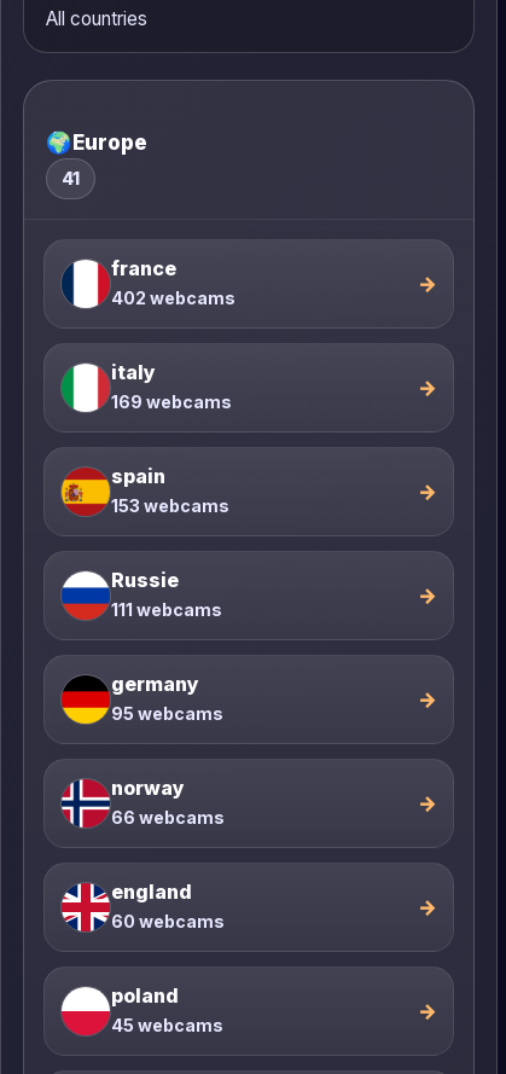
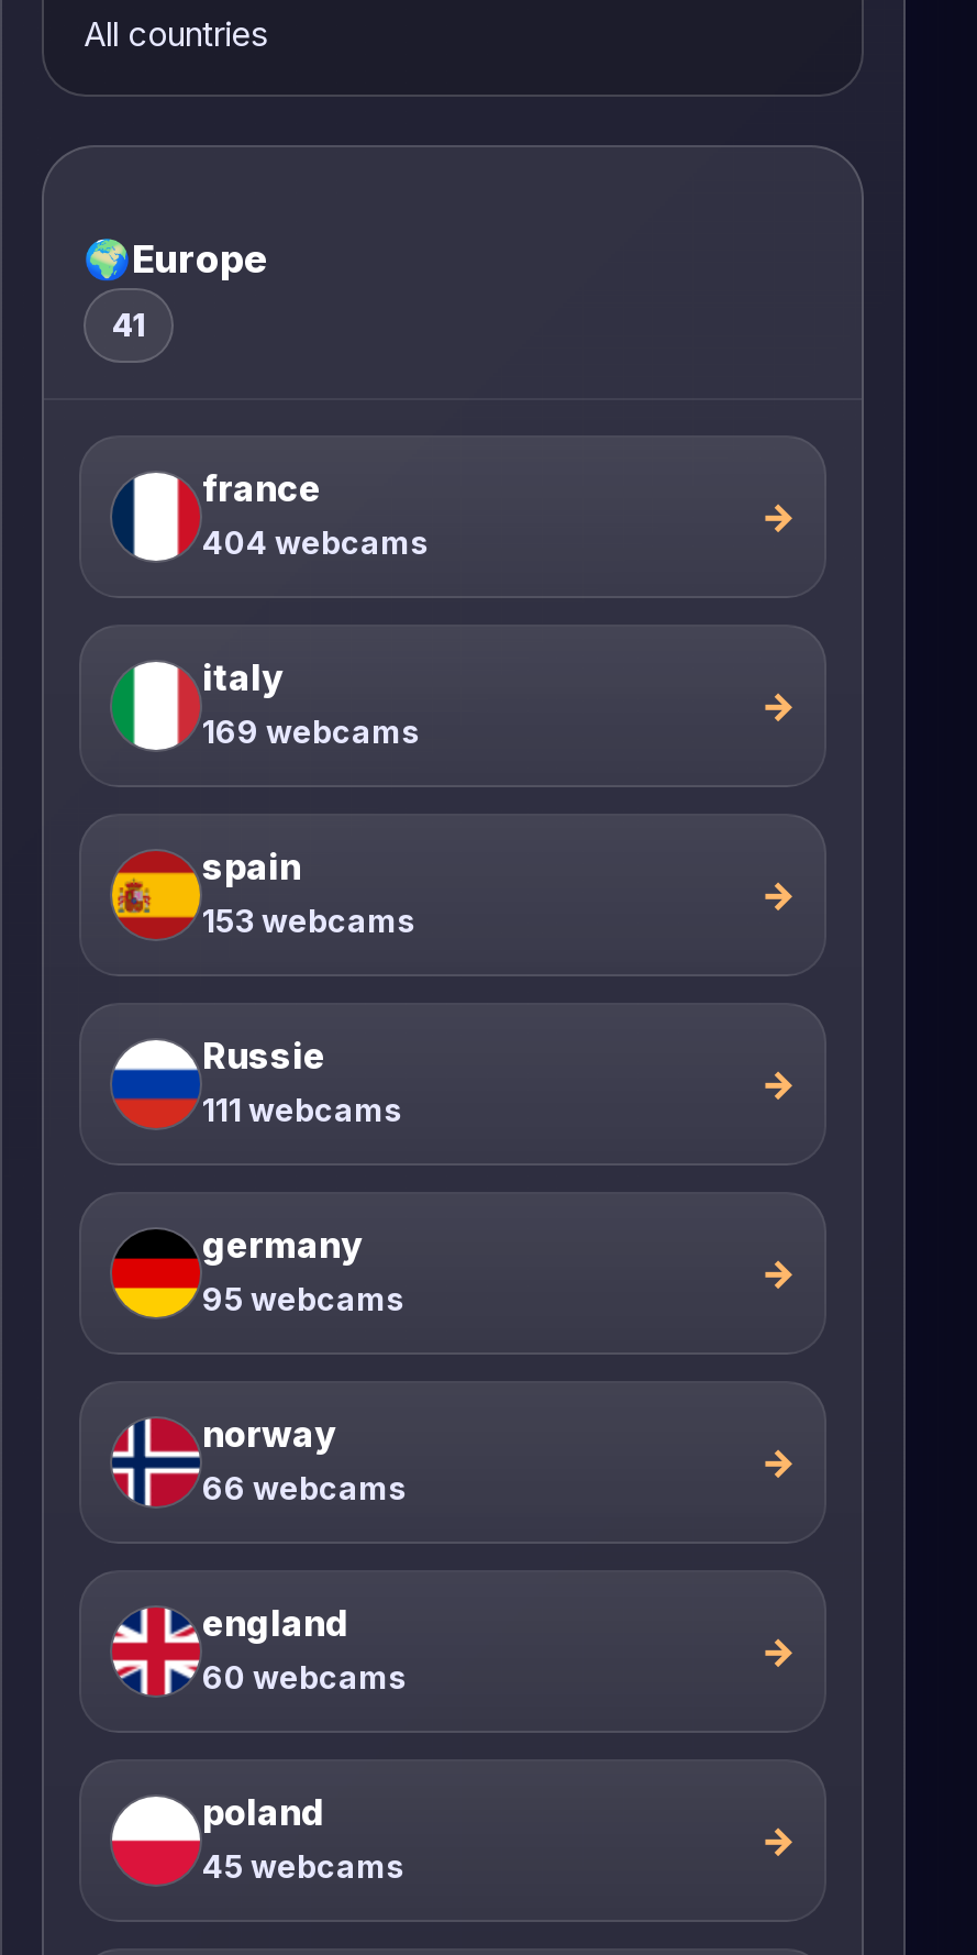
[111,287,235,308] 402 webcams -> [202,523,431,560] 404 webcams

